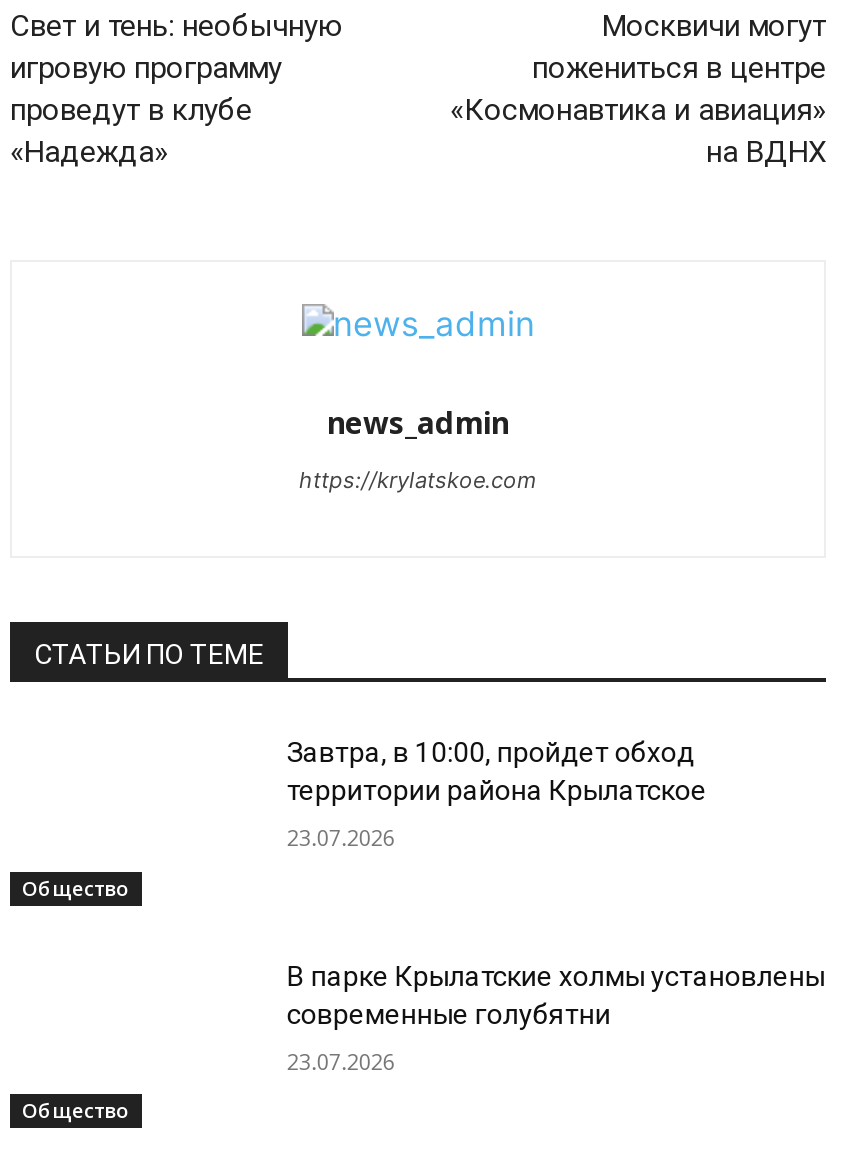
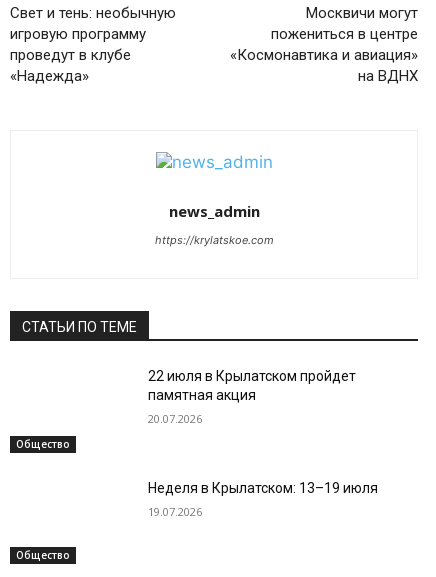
[287,736,707,806] Завтра, в 10:00, пройдет обход | территории района Крылатское -> [148,368,356,403] 22 июля в Крылатском пройдет | памятная акция
[287,822,395,852] 23.07.2026 -> [148,411,202,426] 20.07.2026
[287,959,825,1029] В парке Крылатские холмы установлены | современные голубятни -> [148,480,378,496] Неделя в Крылатском: 13–19 июля
[287,1045,395,1075] 23.07.2026 -> [148,504,202,519] 19.07.2026

